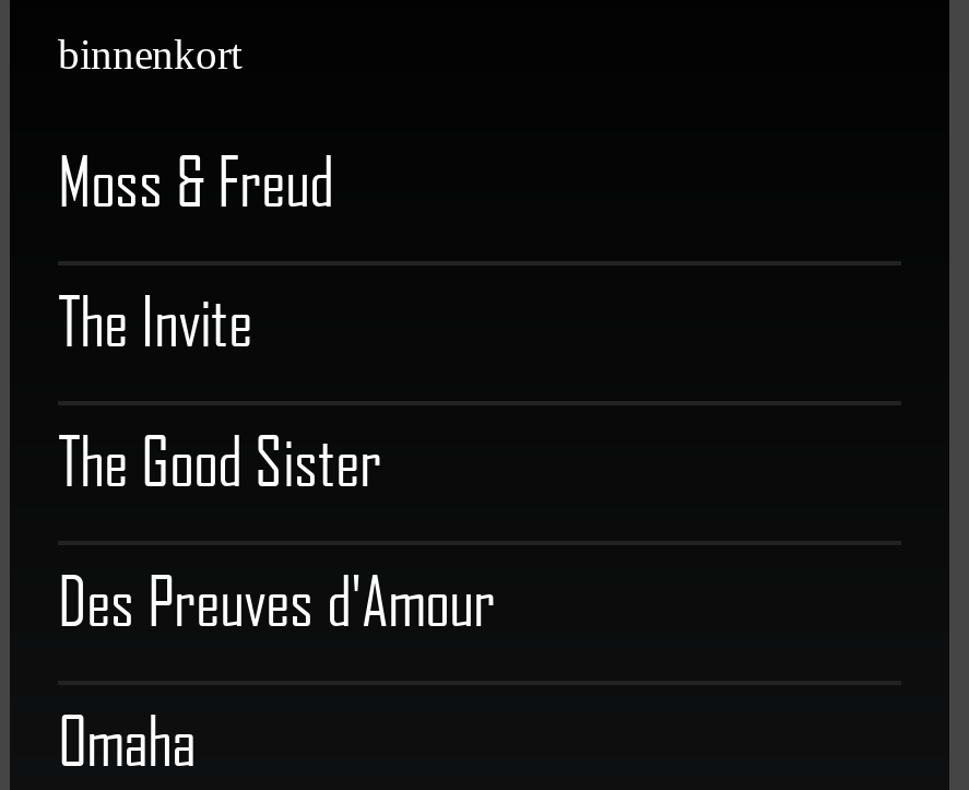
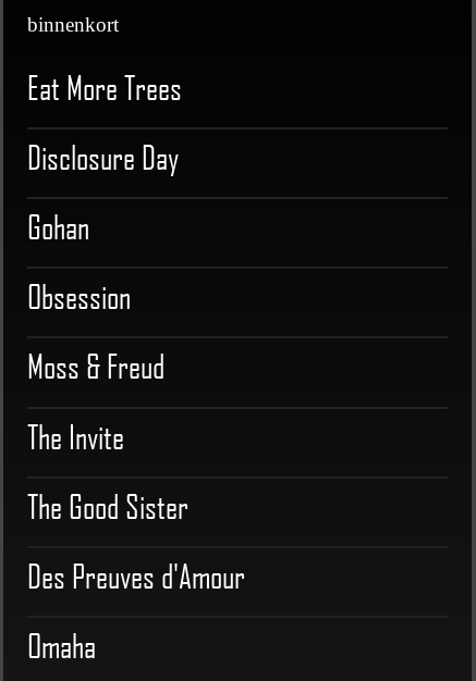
none -> [27,67,182,316] Eat More Trees | Disclosure Day | Gohan | Obsession

